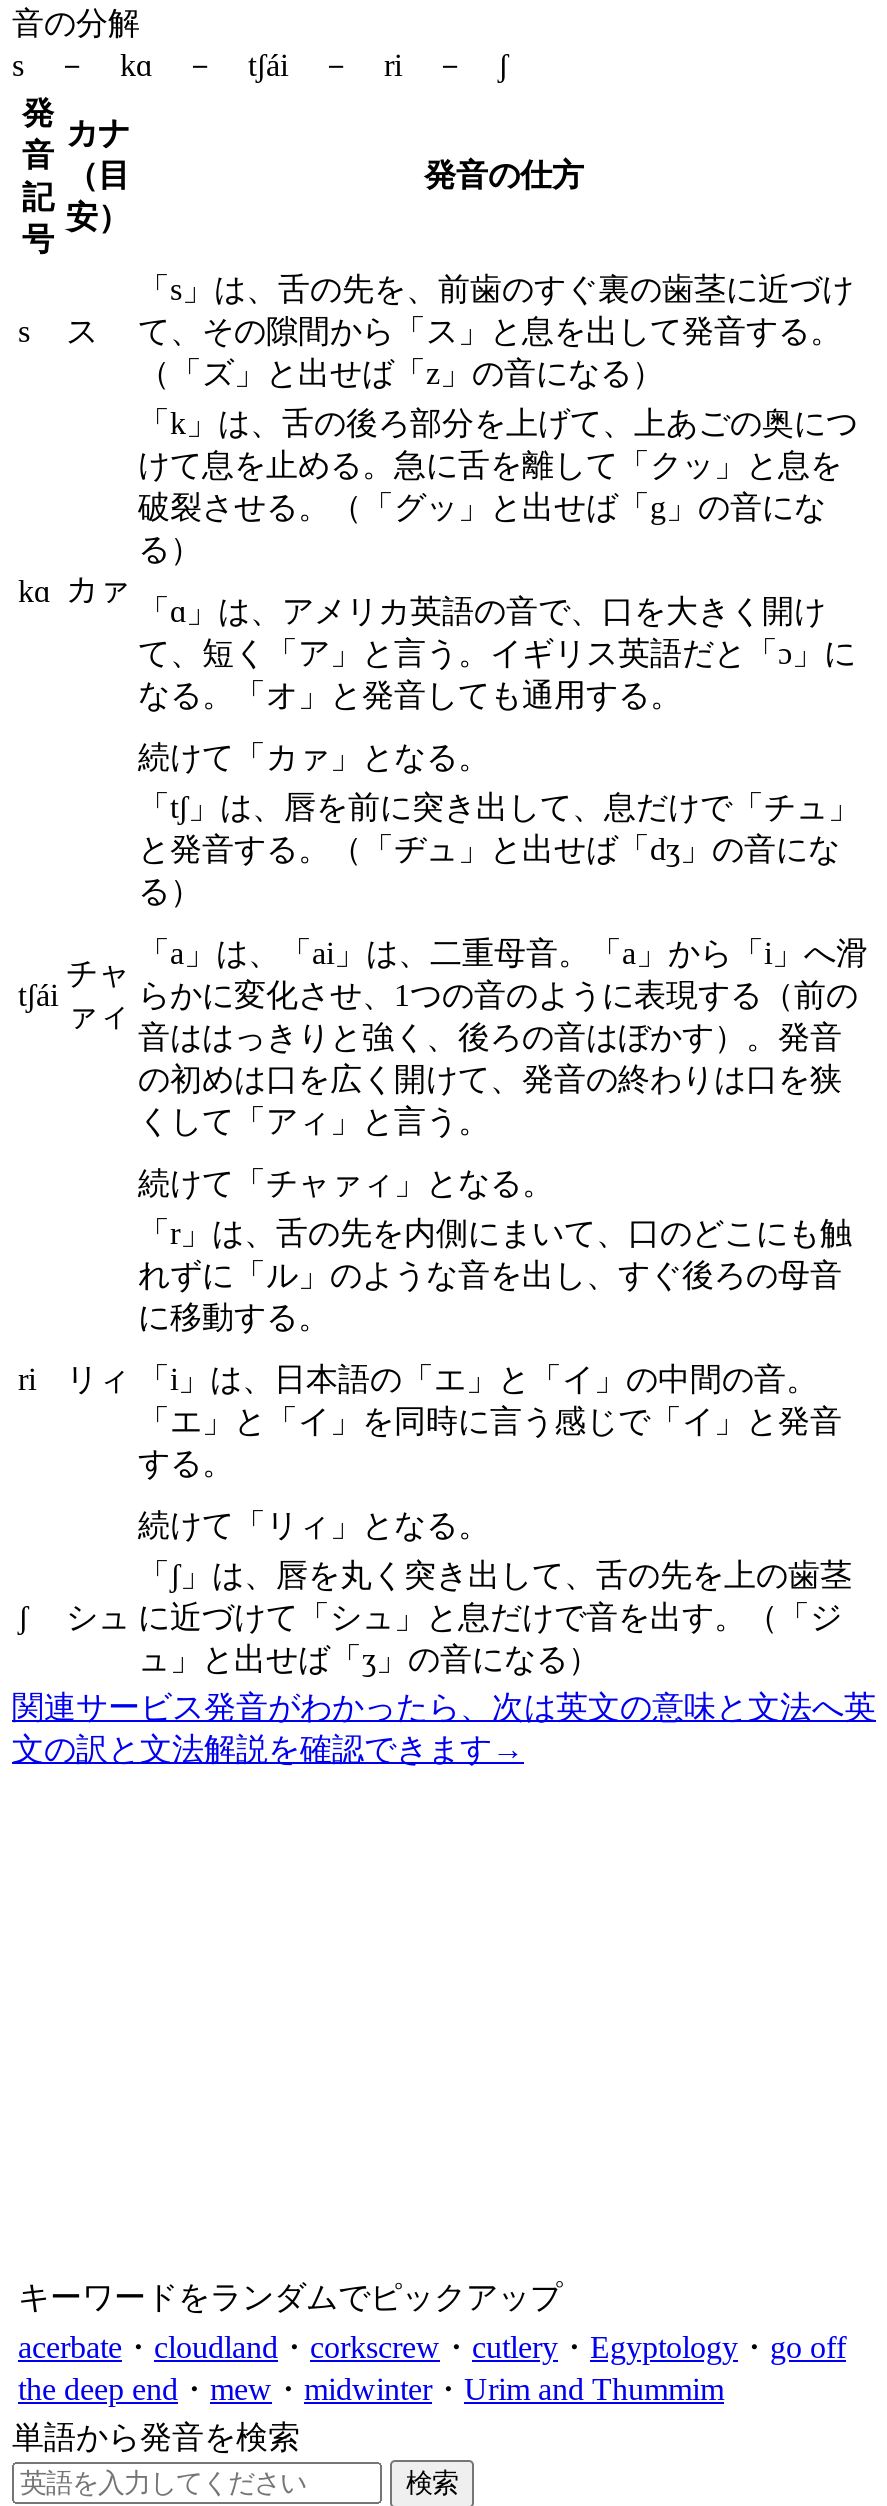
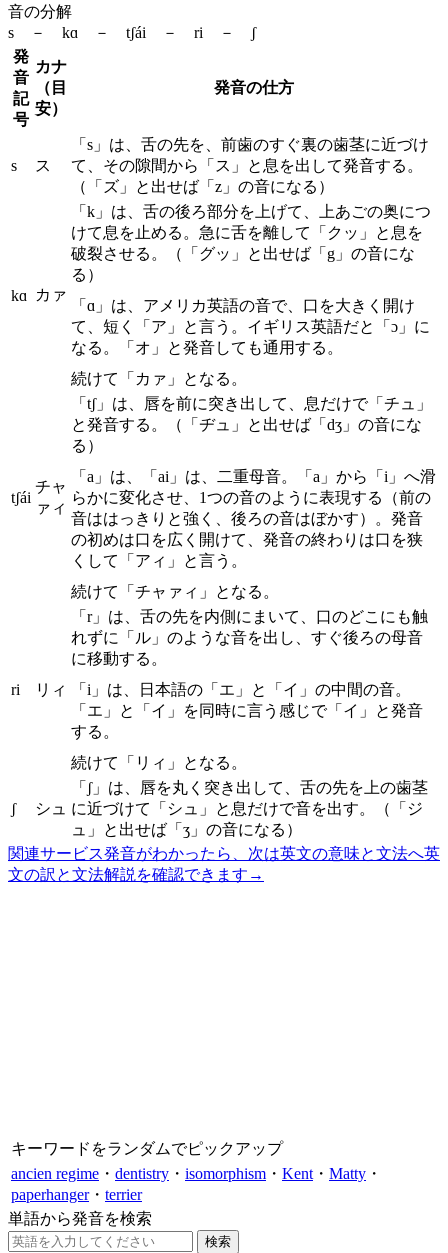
[18,2330,846,2406] acerbate・cloudland・corkscrew・cutlery・Egyptology・go off | the deep end・mew・midwinter・Urim and Thummim -> [11,1165,382,1203] ancien regime・dentistry・isomorphism・Kent・Matty・ | paperhanger・terrier

